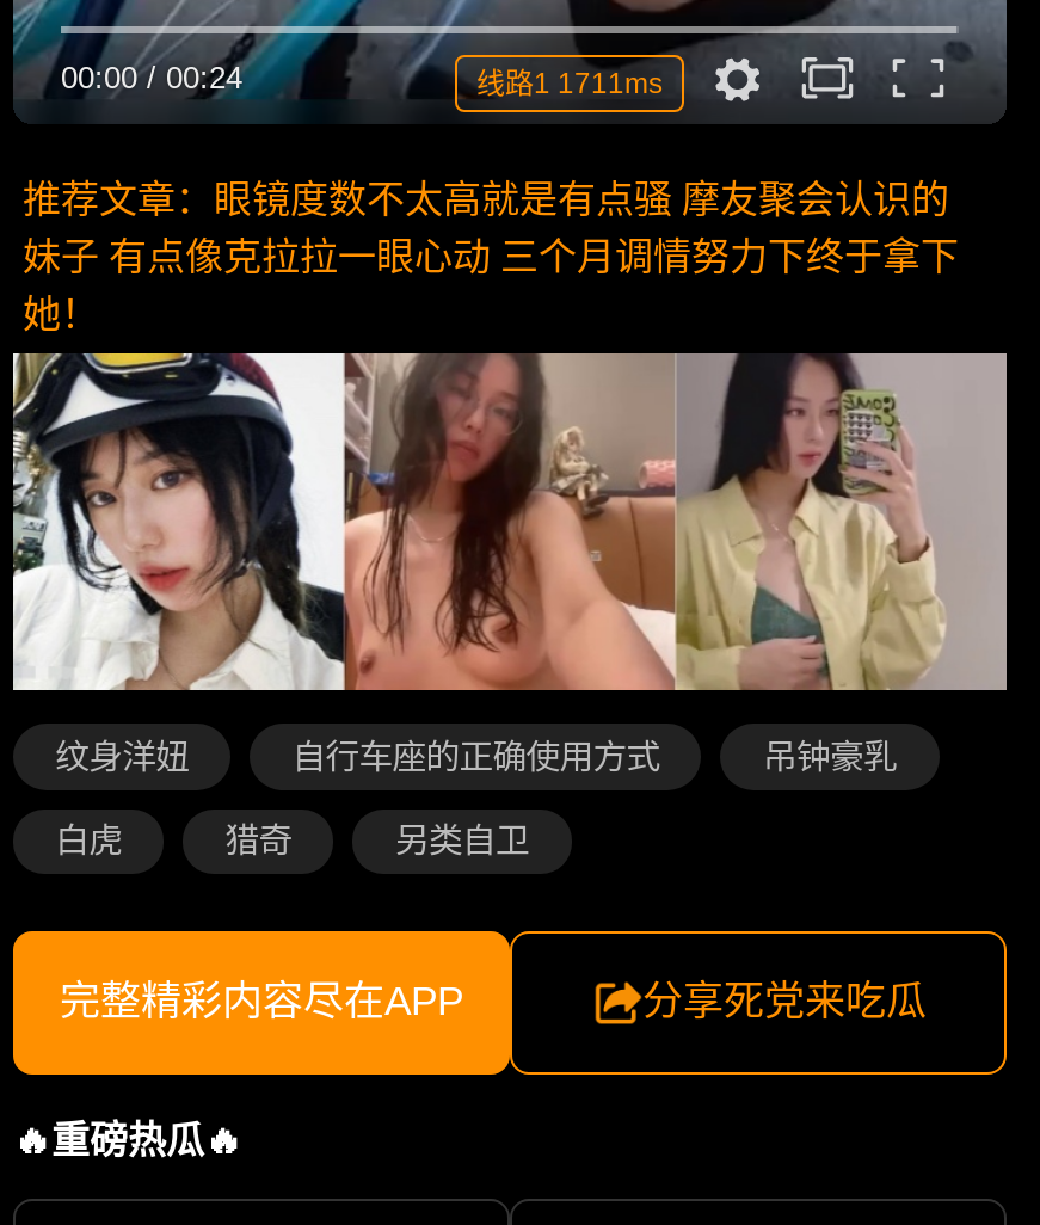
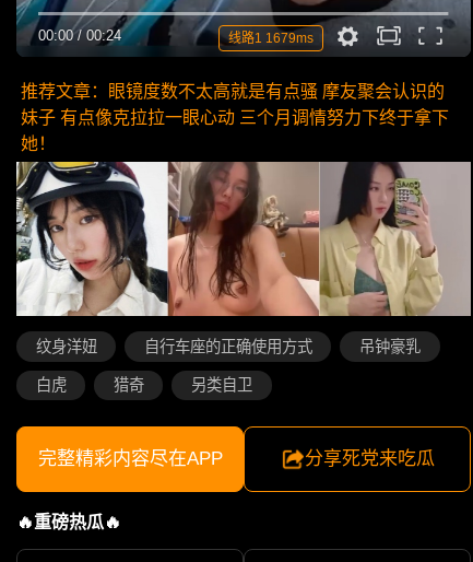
[476,66,663,100] 线路1 1711ms -> [228,30,314,46] 线路1 1679ms

